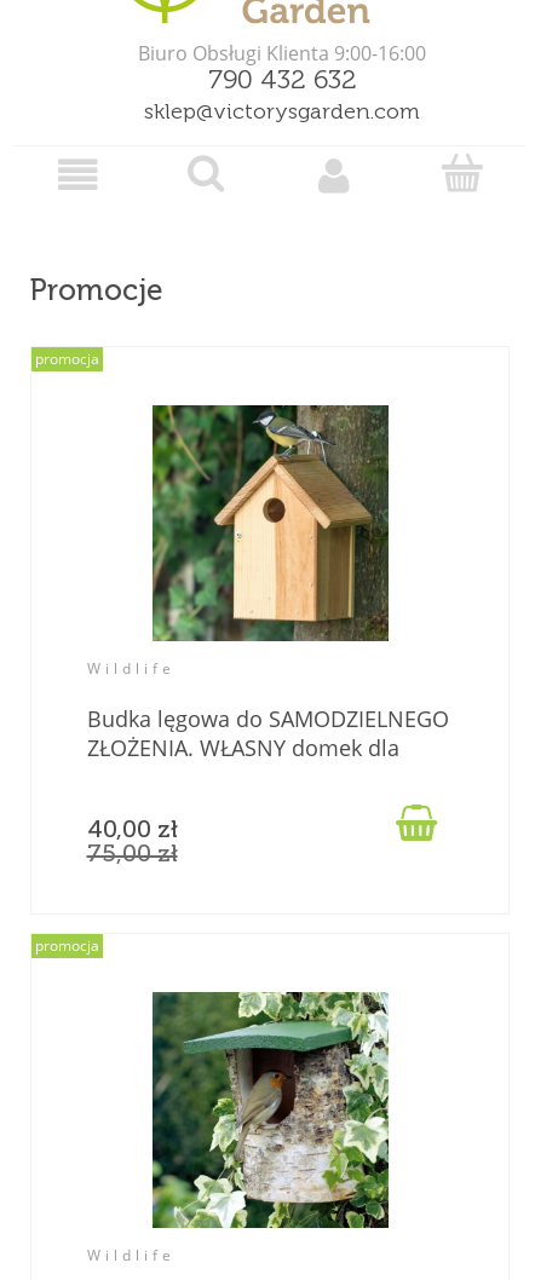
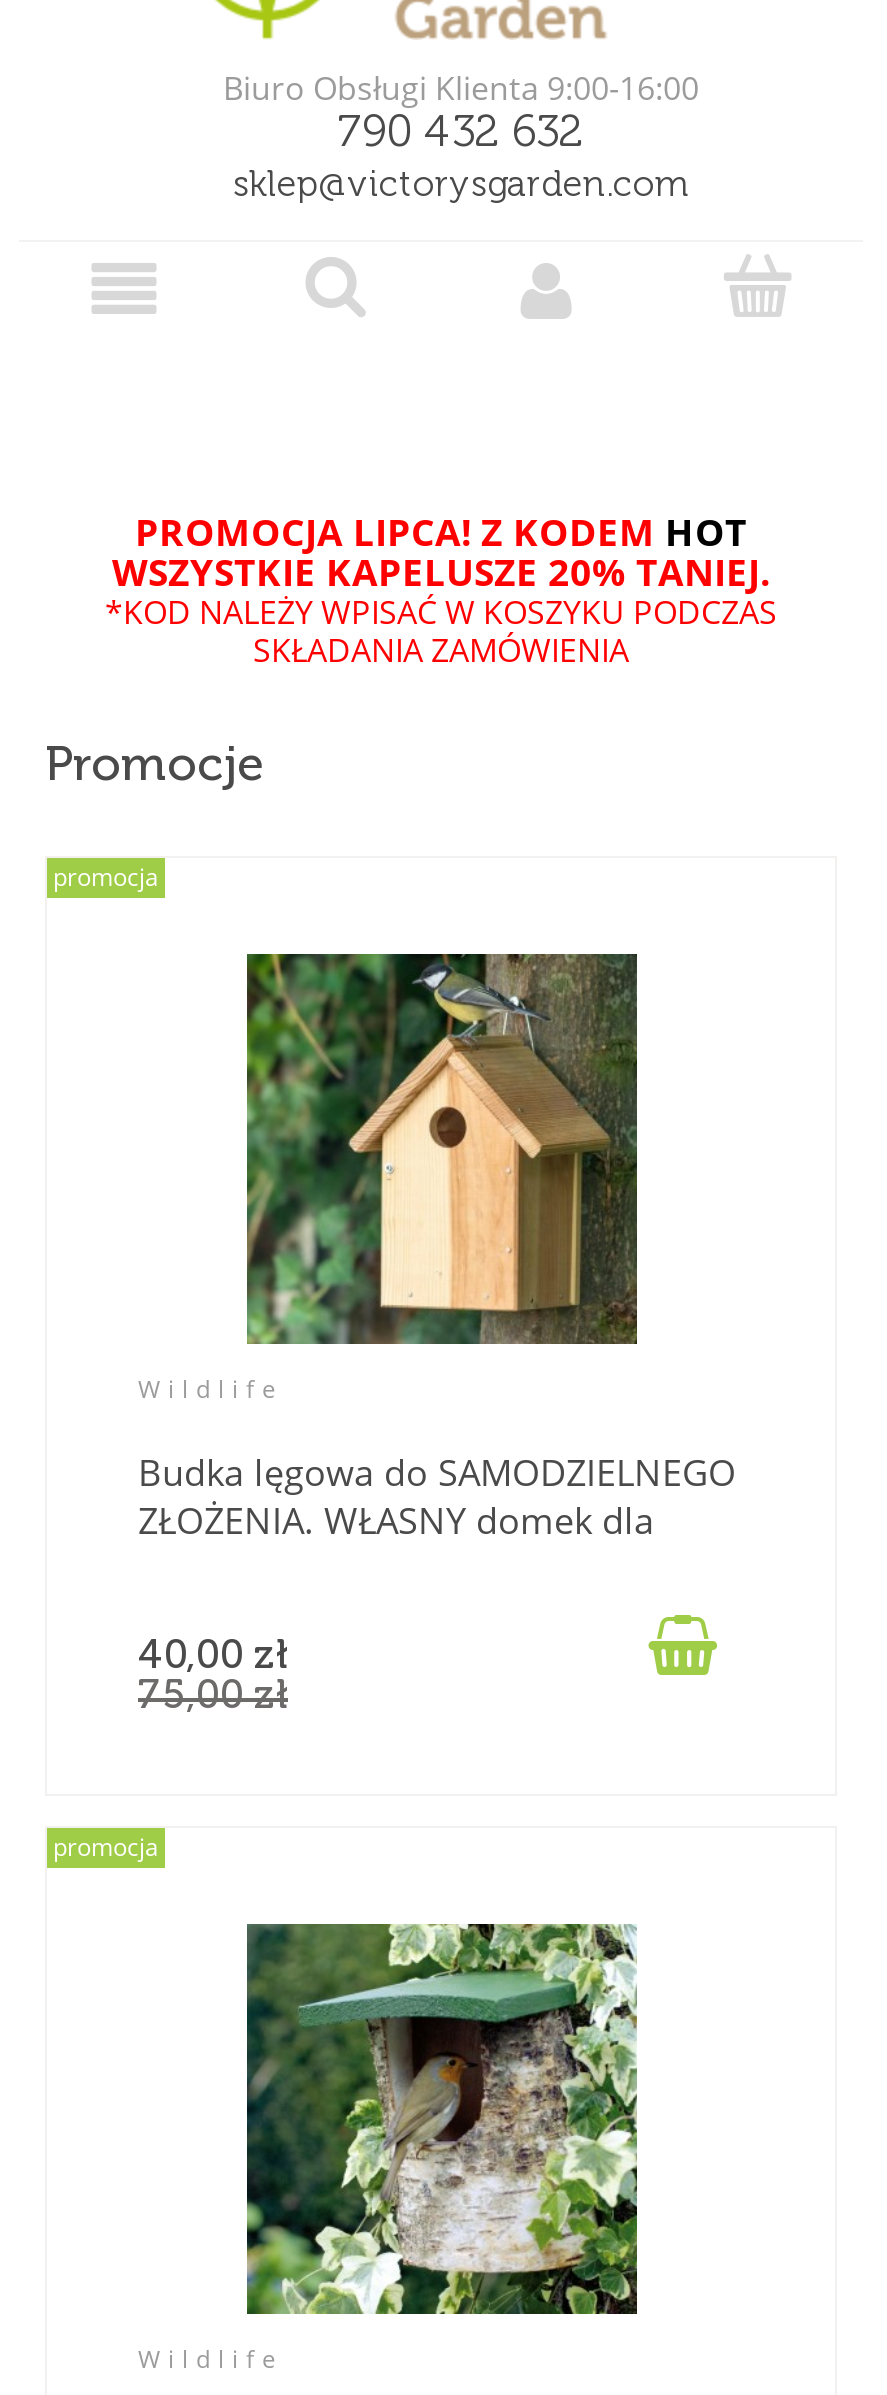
none -> [105,506,777,672] PROMOCJA LIPCA! Z KODEM HOT | WSZYSTKIE KAPELUSZE 20% TANIEJ. | *KOD NALEŻY WPISAĆ W KOSZYKU PODCZAS | SKŁADANIA ZAMÓWIENIA

